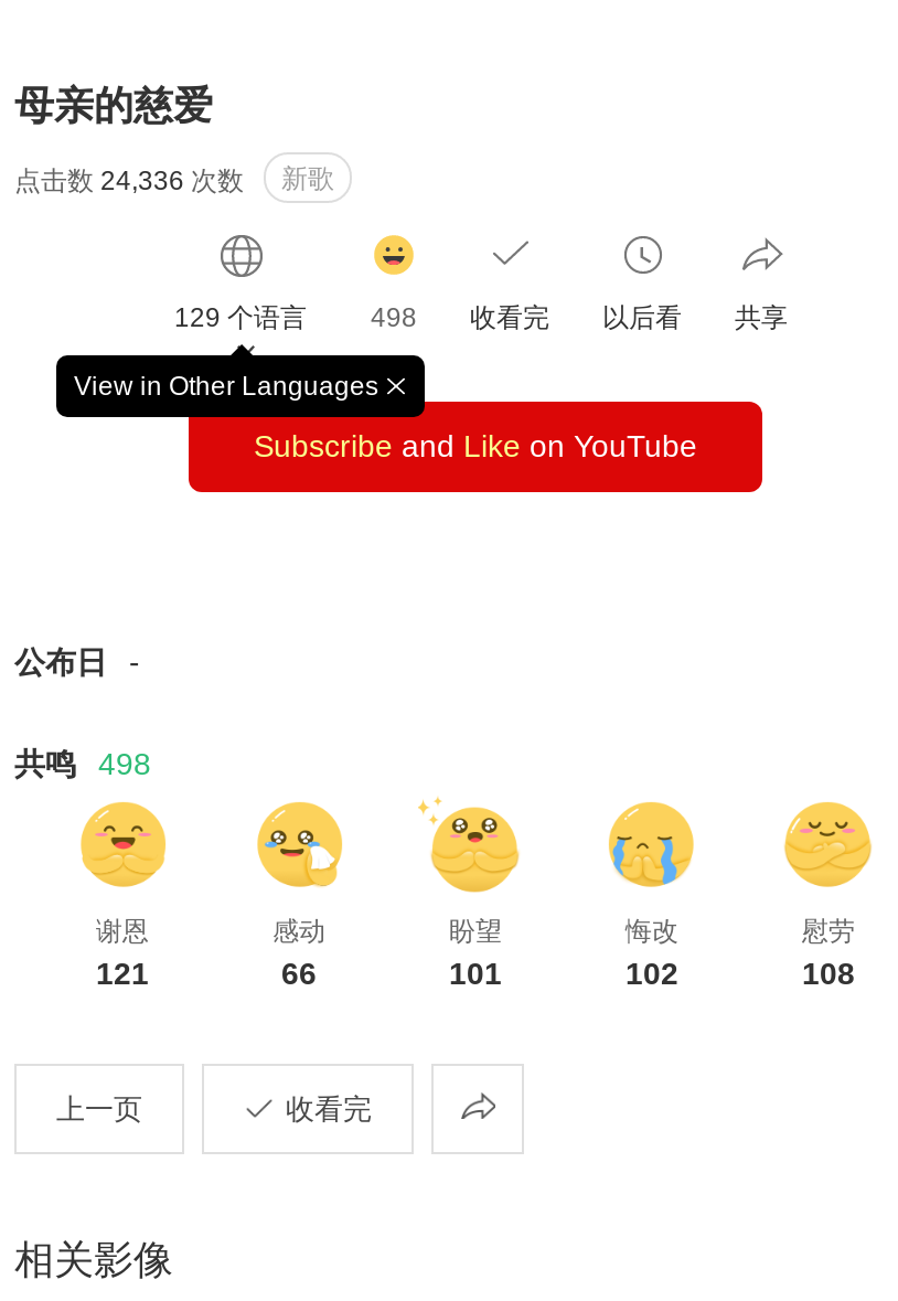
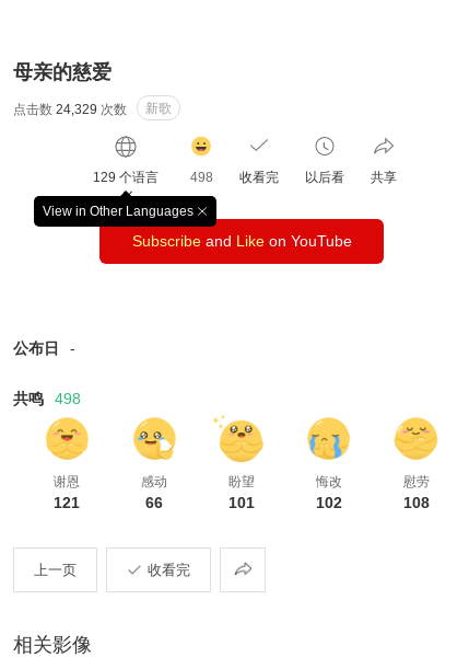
[14,163,334,196] 点击数24,336次数 新歌 -> [13,101,172,117] 点击数24,329次数 新歌

